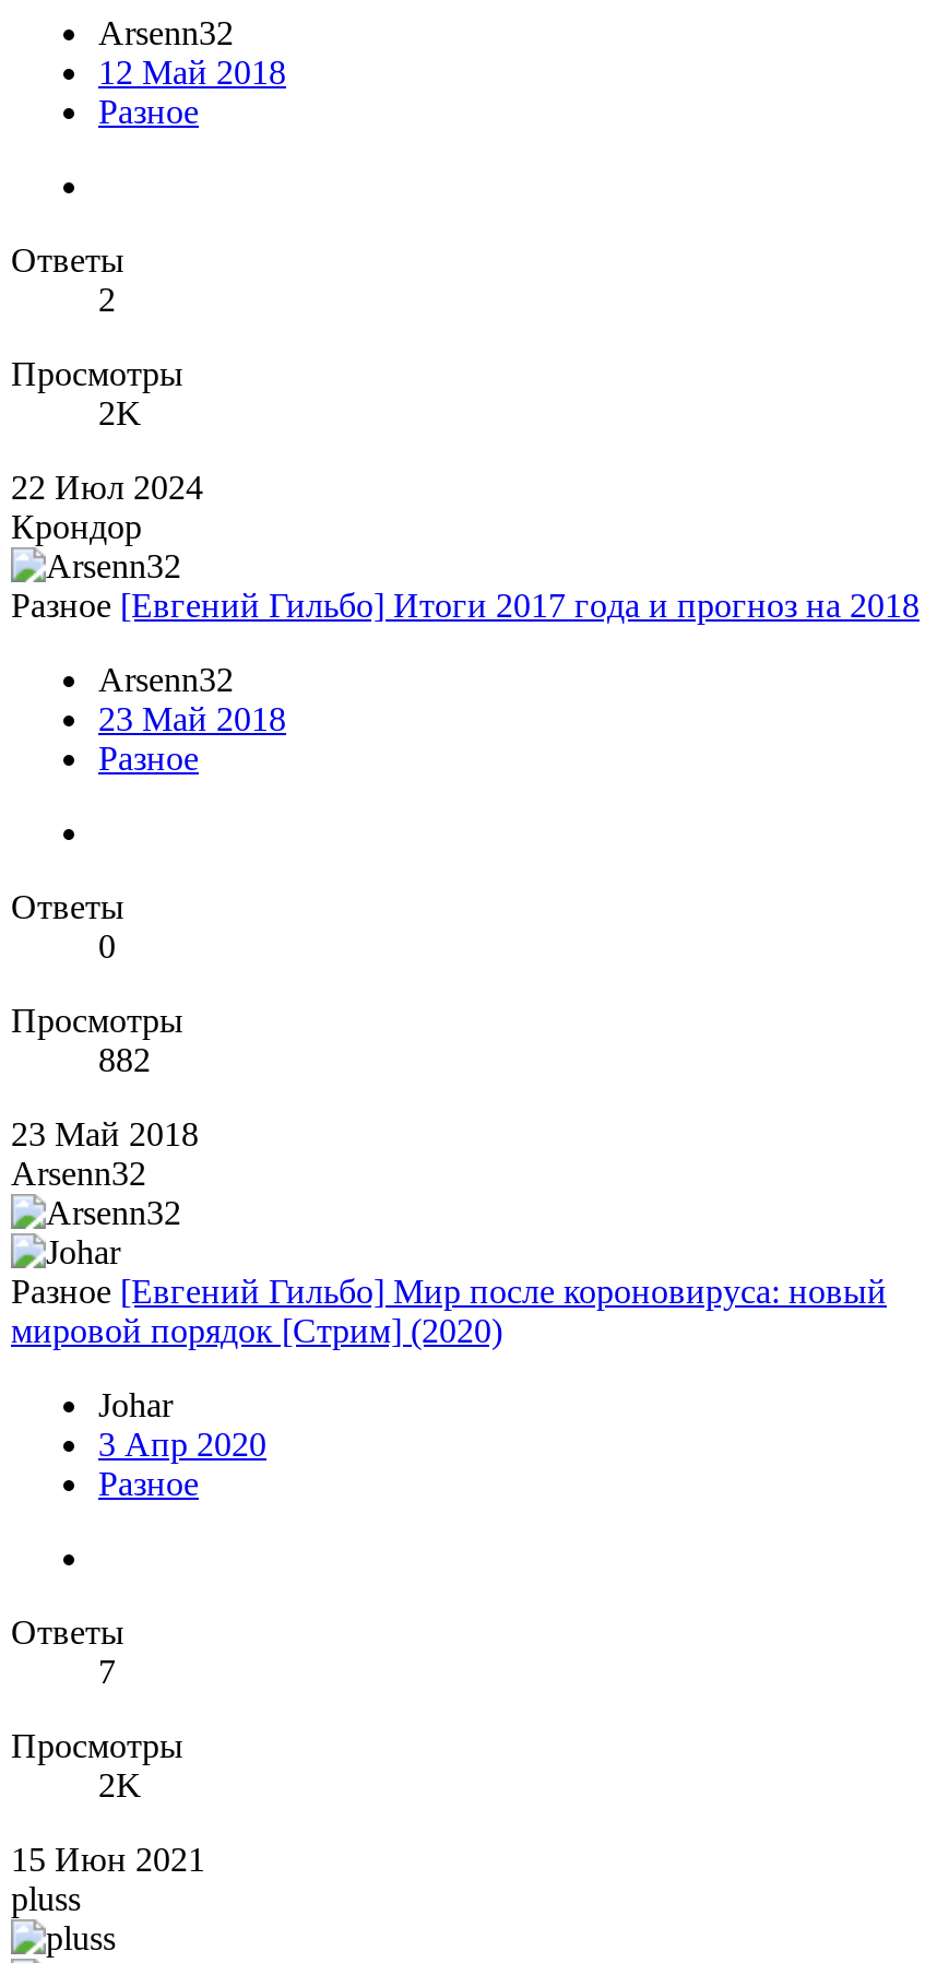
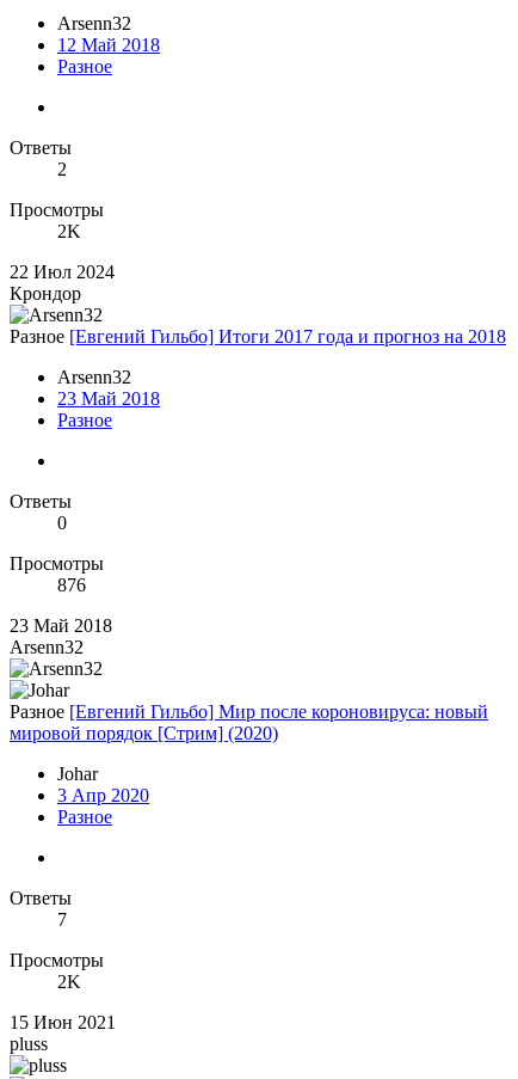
[98,1042,151,1079] 882 -> [57,575,86,595] 876

